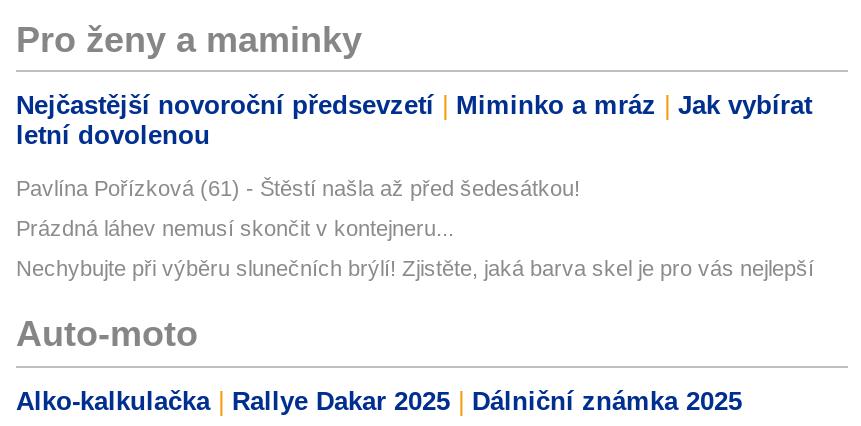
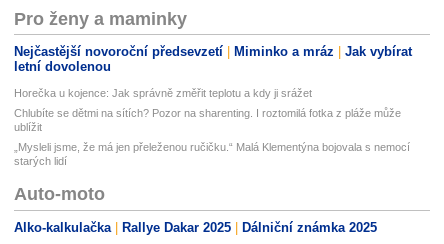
[16,177,580,201] Pavlína Pořízková (61) - Štěstí našla až před šedesátkou! -> [14,87,312,99] Horečka u kojence: Jak správně změřit teplotu a kdy ji srážet
[16,217,454,241] Prázdná láhev nemusí skončit v kontejneru... -> [14,107,401,133] Chlubíte se dětmi na sítích? Pozor na sharenting. I roztomilá fotka z pláže může | ublížit
[16,257,814,281] Nechybujte při výběru slunečních brýlí! Zjistěte, jaká barva skel je pro vás nejlepší -> [14,141,410,167] „Mysleli jsme, že má jen přeleženou ručičku.“ Malá Klementýna bojovala s nemocí | starých lidí

